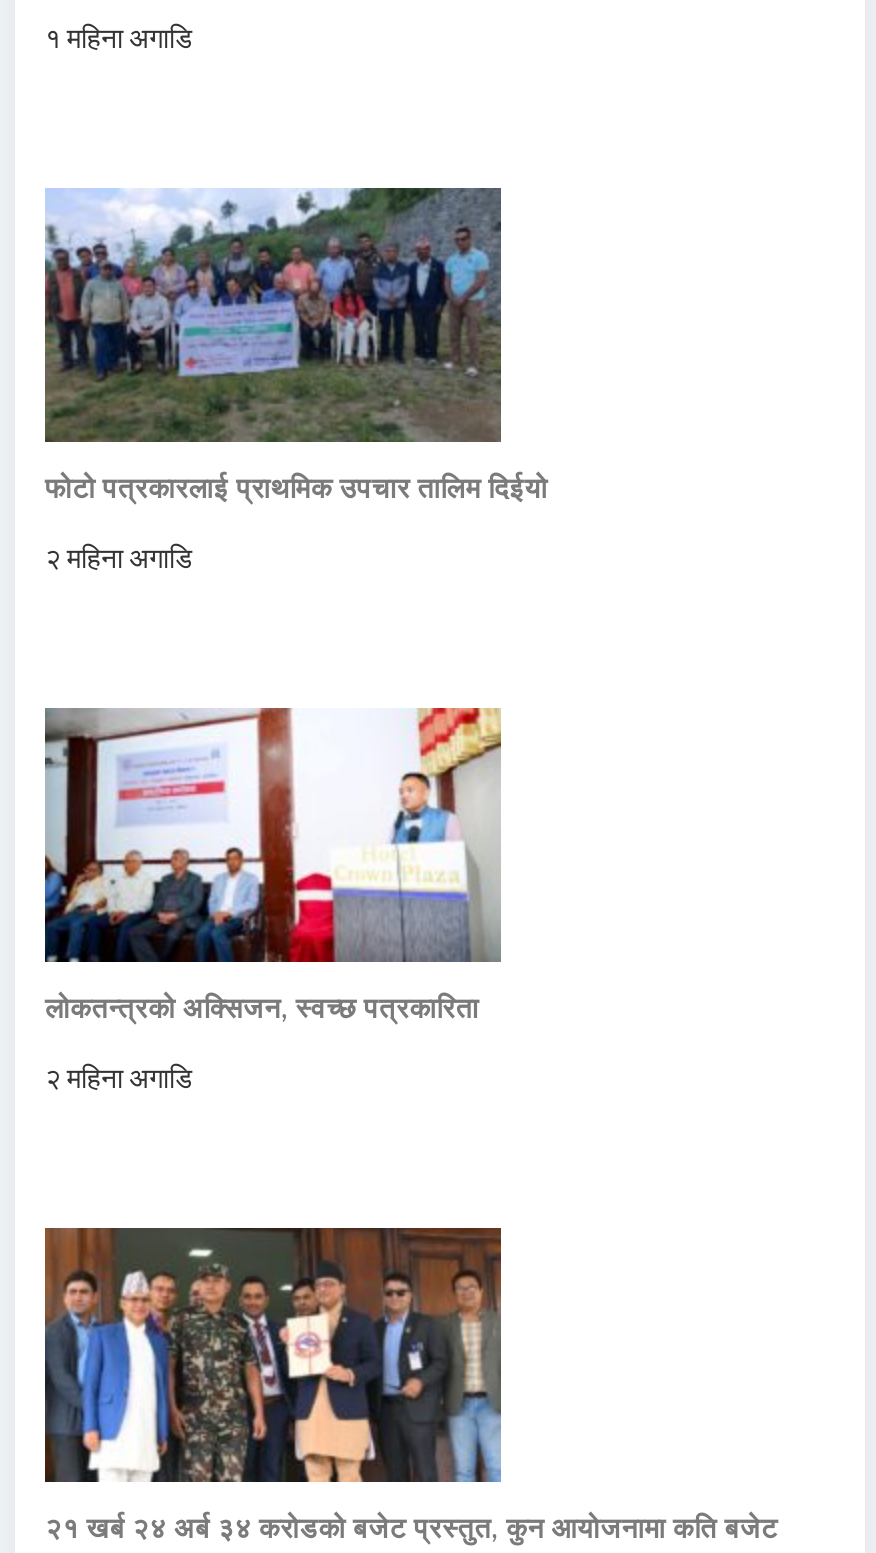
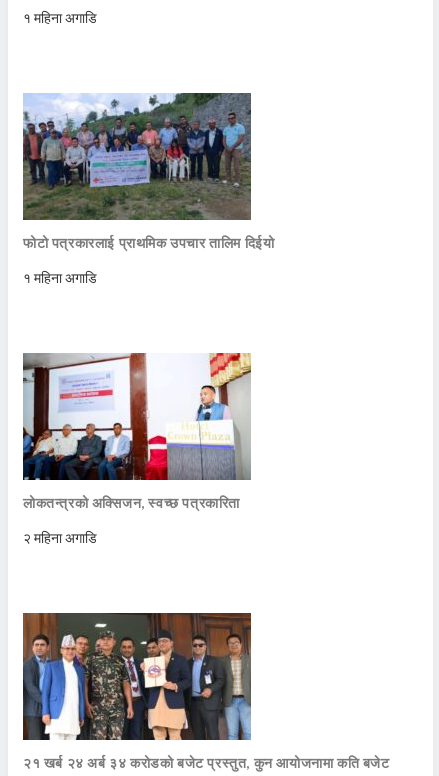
[45,539,193,573] २ महिना अगाडि -> [23,269,97,286] १ महिना अगाडि

